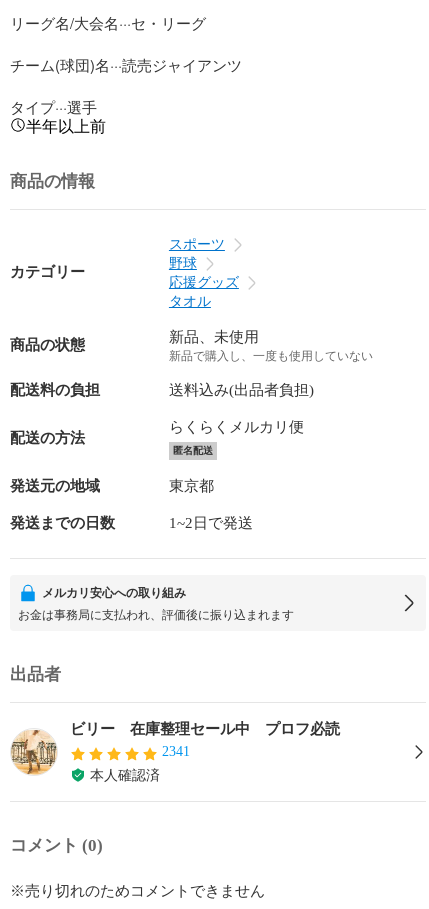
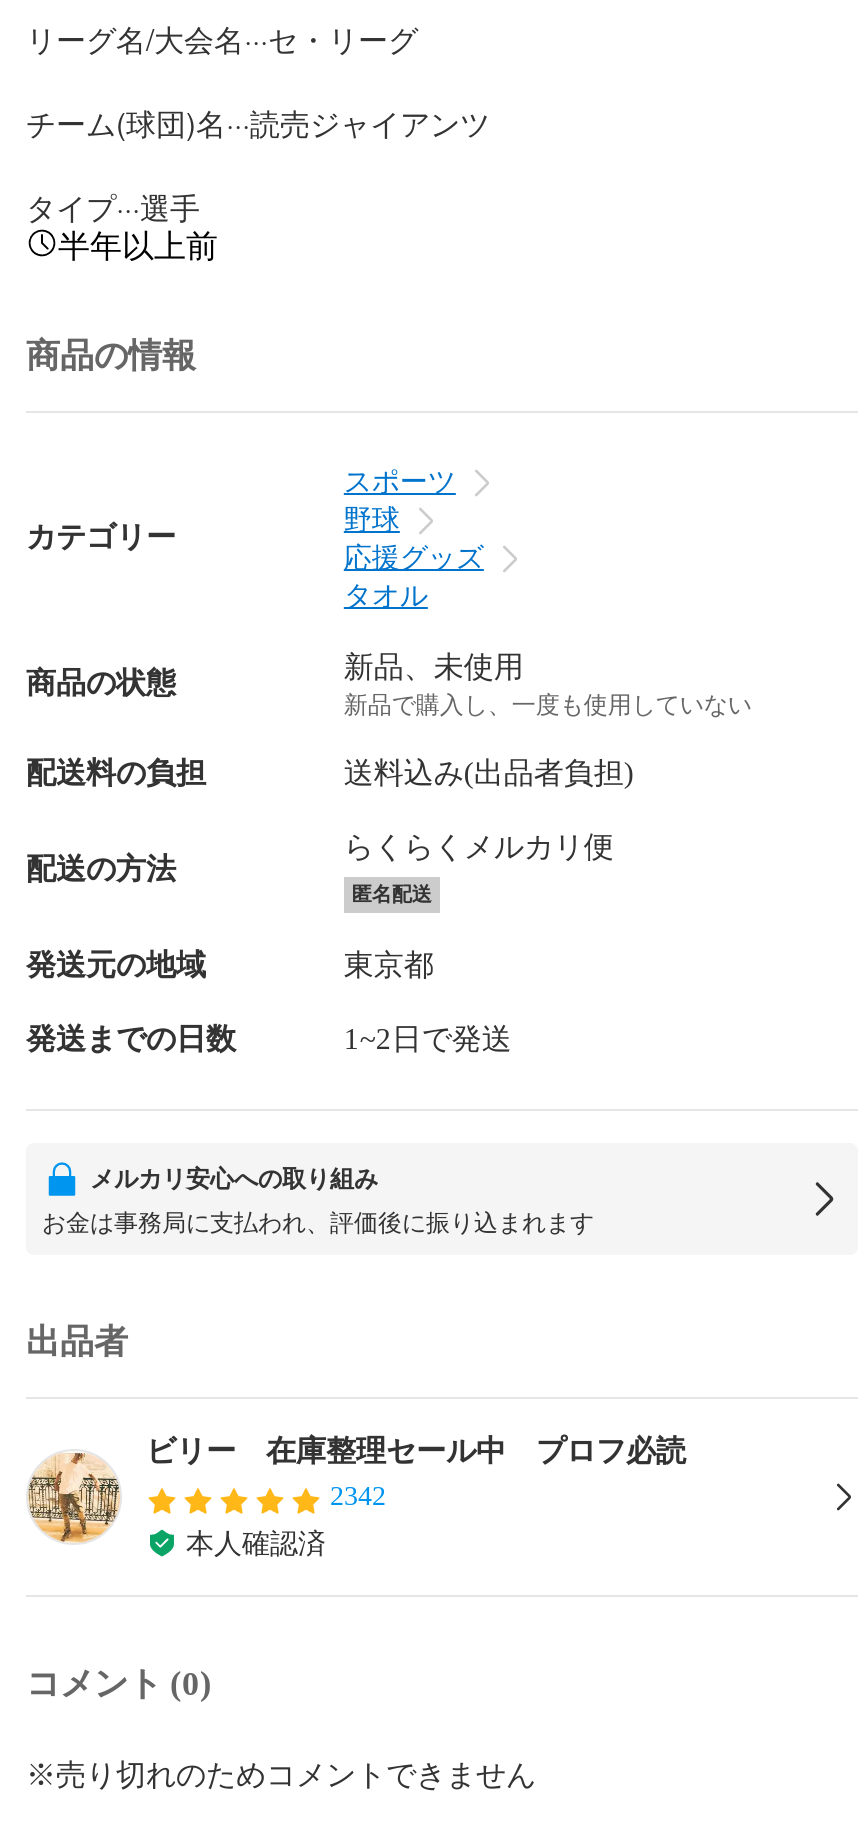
[162,744,190,759] 2341 -> [330,1480,386,1510] 2342

